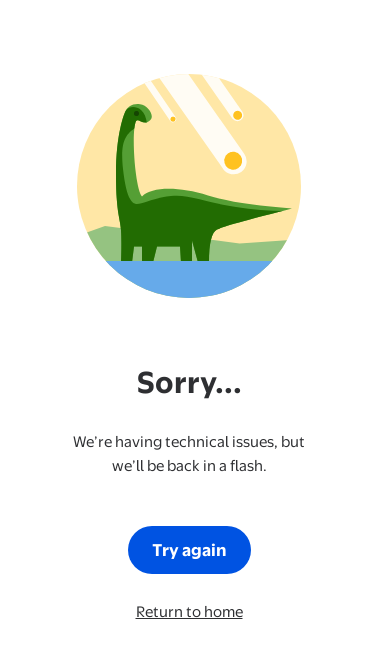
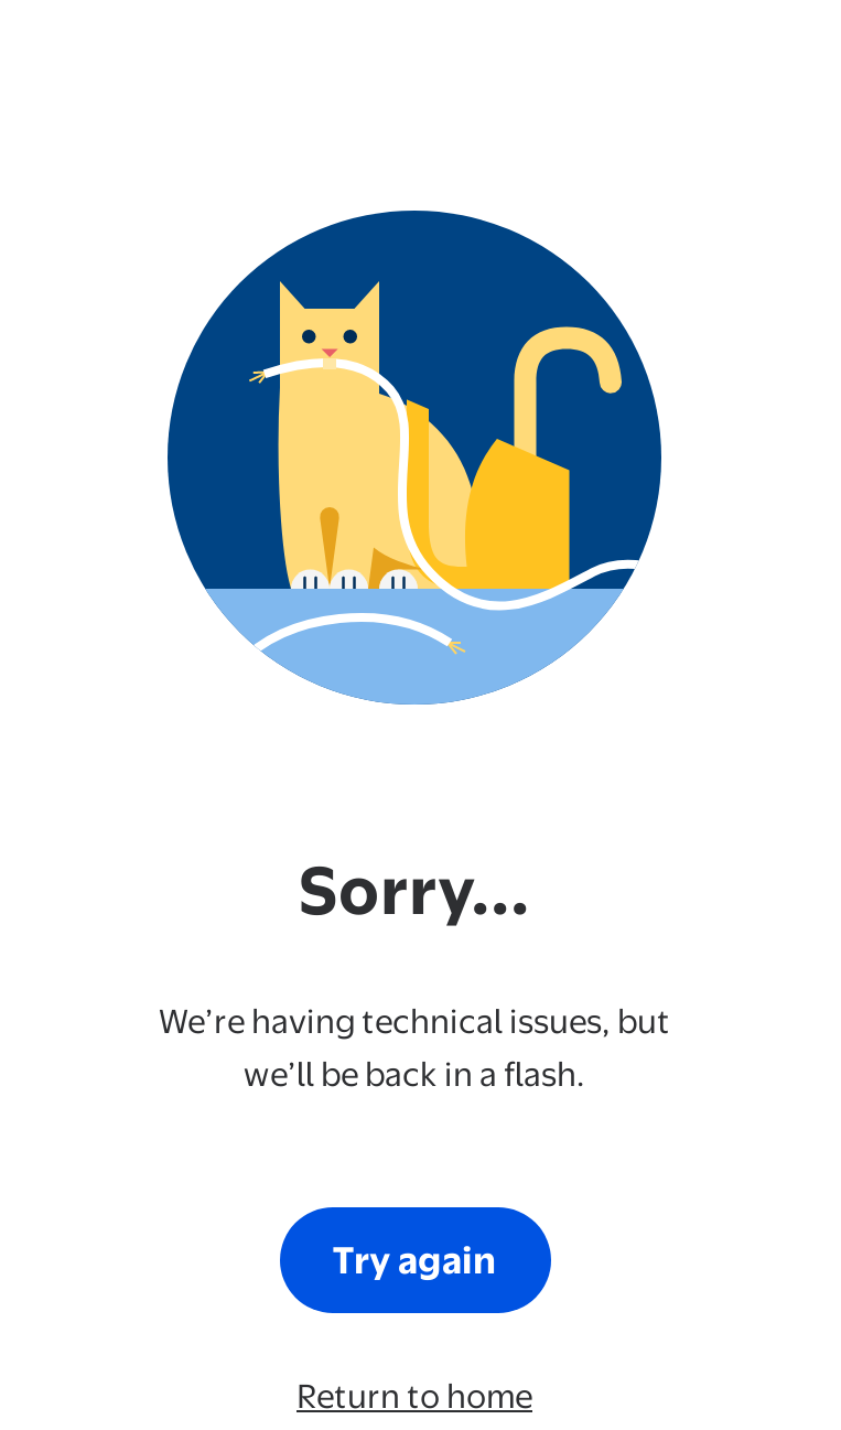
[77,74,301,275] [image] -> [165,208,664,656] [image]

